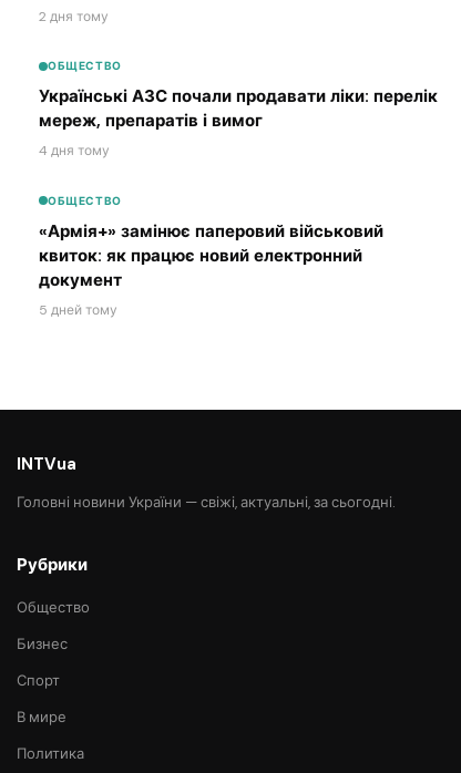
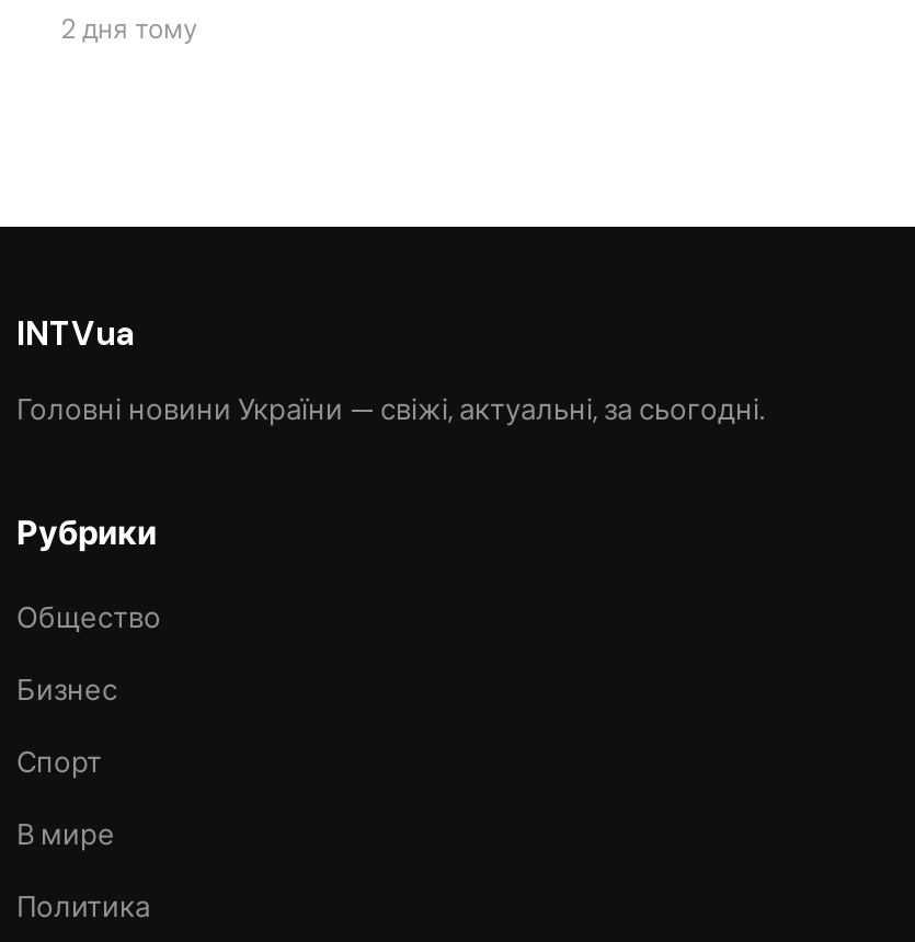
[39,59,438,319] ОБЩЕСТВО | Українські АЗС почали продавати ліки: перелік | мереж, препаратів і вимог | 4 дня тому | ОБЩЕСТВО | «Армія+» замінює паперовий військовий | квиток: як працює новий електронний | документ | 5 дней тому -> none

